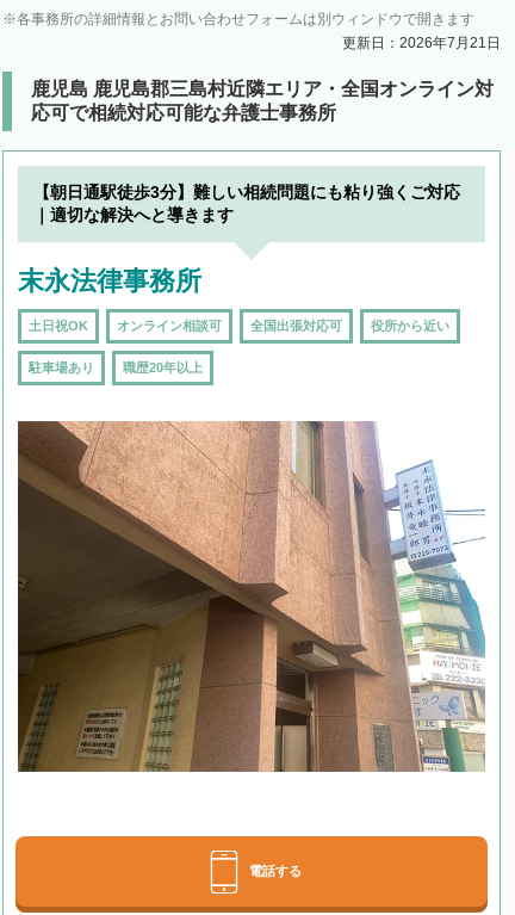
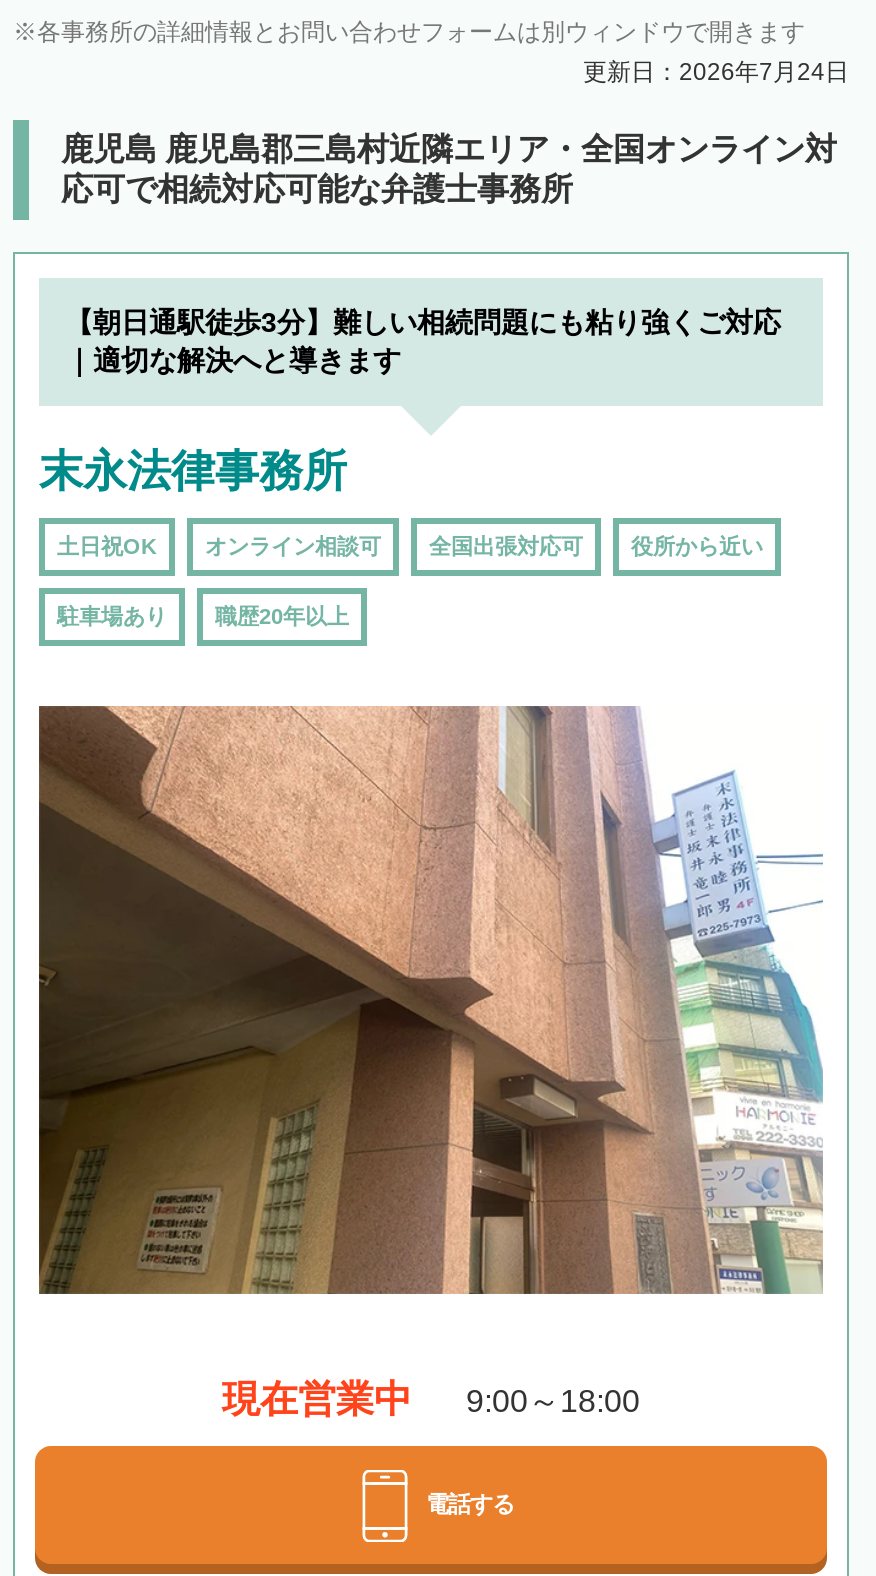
[342,35,501,51] 更新日：2026年7月21日 -> [583,58,849,86] 更新日：2026年7月24日
none -> [222,1378,640,1420] 現在営業中 | 9:00～18:00

